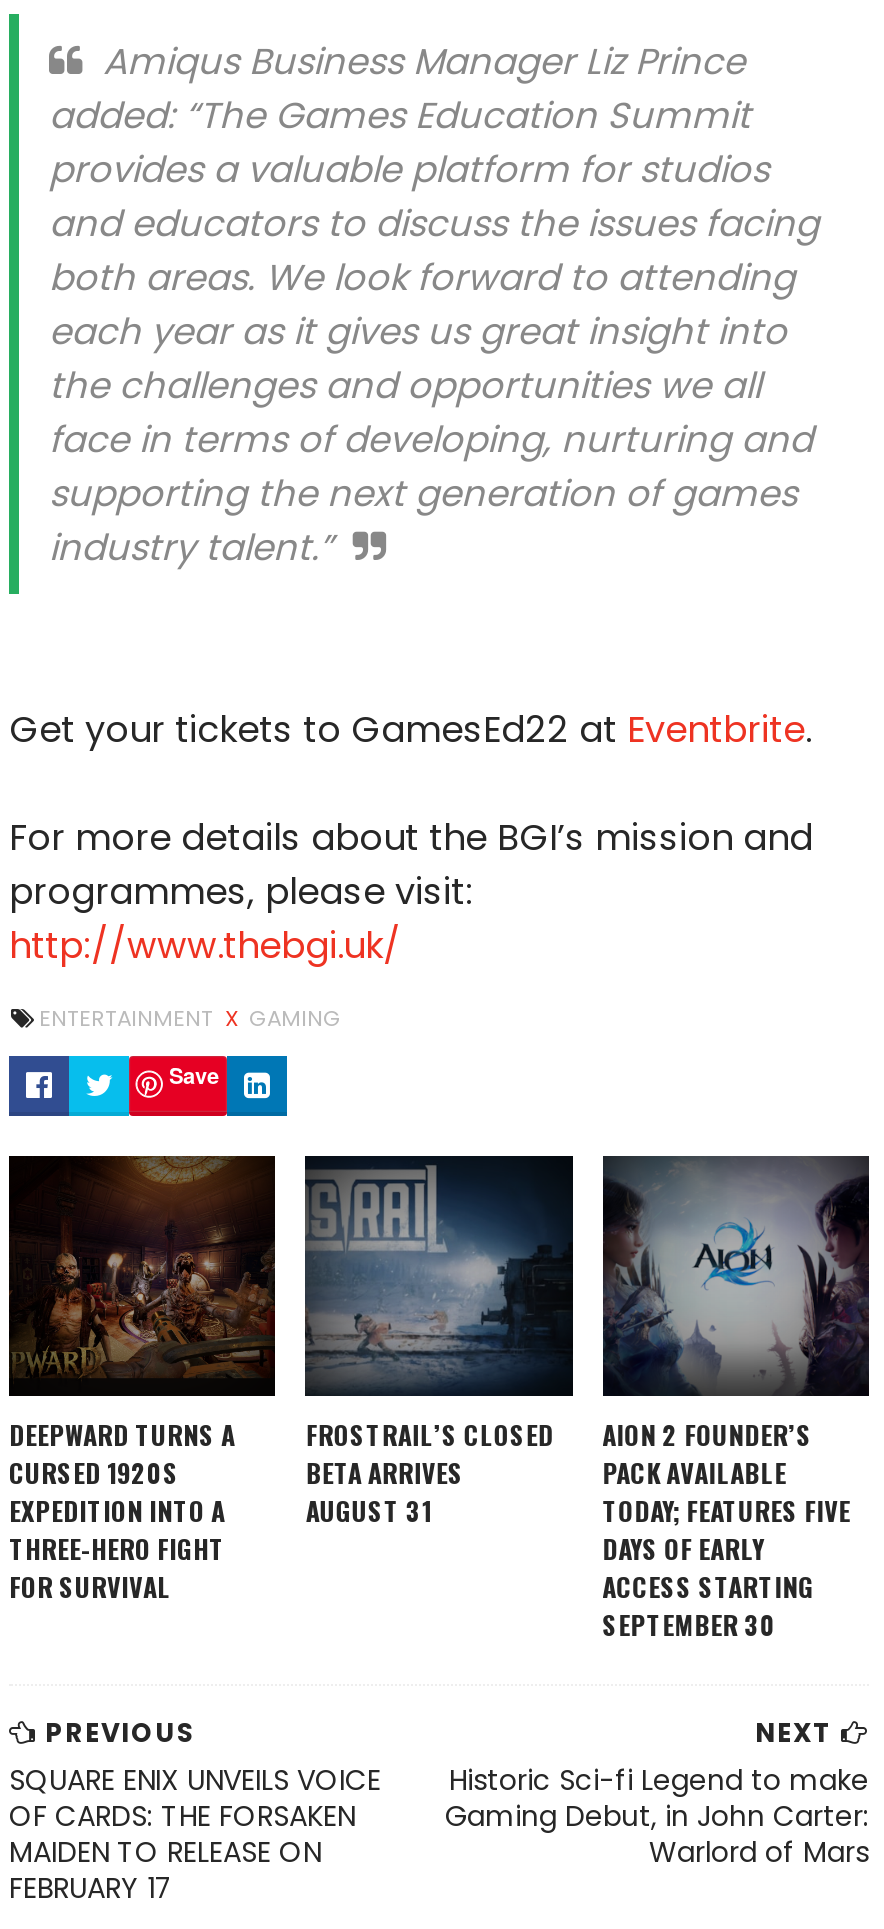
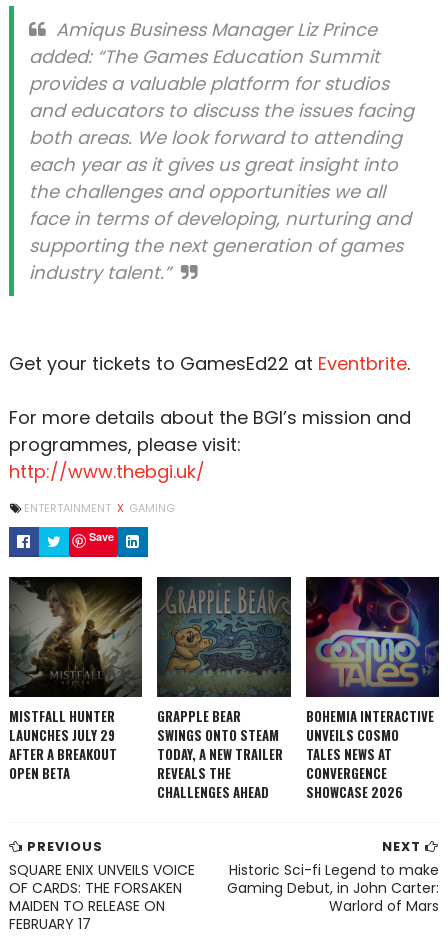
[9,1156,273,1606] [image] | DEEPWARD TURNS A | CURSED 1920S | EXPEDITION INTO A | THREE-HERO FIGHT | FOR SURVIVAL -> [9,577,142,783] [image] | MISTFALL HUNTER | LAUNCHES JULY 29 | AFTER A BREAKOUT | OPEN BETA
[305,1160,569,1530] [image] | FROSTRAIL’S CLOSED | BETA ARRIVES | AUGUST 31 -> [157,584,291,802] [image] | GRAPPLE BEAR | SWINGS ONTO STEAM | TODAY, A NEW TRAILER | REVEALS THE | CHALLENGES AHEAD
[602,1156,867,1644] [image] | AION 2 FOUNDER’S | PACK AVAILABLE | TODAY; FEATURES FIVE | DAYS OF EARLY | ACCESS STARTING | SEPTEMBER 30 -> [306,577,438,802] [image] | BOHEMIA INTERACTIVE | UNVEILS COSMO | TALES NEWS AT | CONVERGENCE | SHOWCASE 2026

